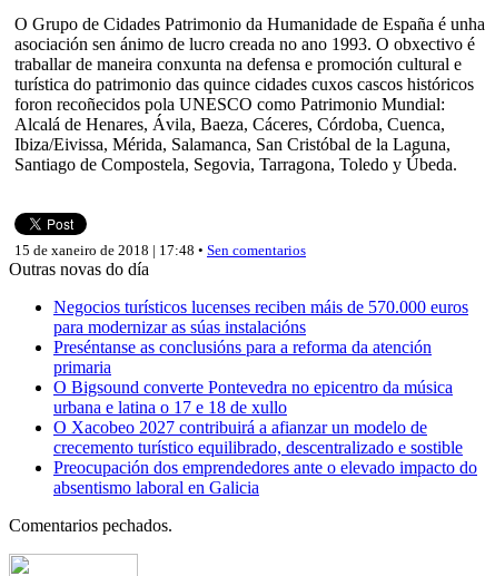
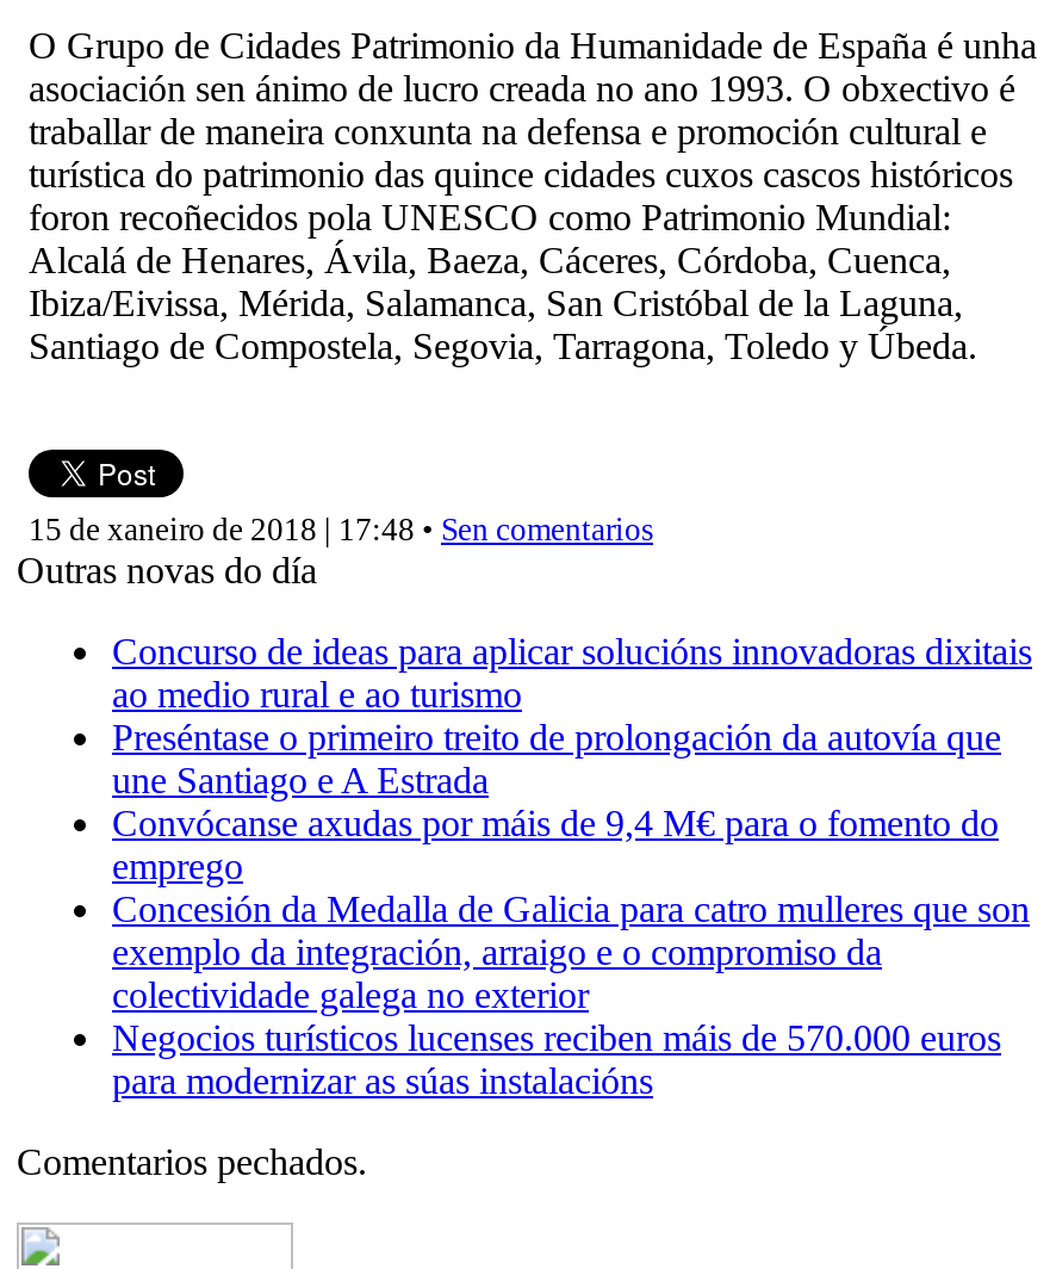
none -> [112,631,1032,1015] Concurso de ideas para aplicar solucións innovadoras dixitais | ao medio rural e ao turismo | Preséntase o primeiro treito de prolongación da autovía que | une Santiago e A Estrada | Convócanse axudas por máis de 9,4 M€ para o fomento do | emprego | Concesión da Medalla de Galicia para catro mulleres que son | exemplo da integración, arraigo e o compromiso da | colectividade galega no exterior
moved [53,297,468,336] -> [112,1017,1001,1101]: Negocios turísticos lucenses reciben máis de 570.000 euros | para modernizar as súas instalacións
[53,337,477,497] Preséntanse as conclusións para a reforma da atención | primaria | O Bigsound converte Pontevedra no epicentro da música | urbana e latina o 17 e 18 de xullo | O Xacobeo 2027 contribuirá a afianzar un modelo de | crecemento turístico equilibrado, descentralizado e sostible | Preocupación dos emprendedores ante o elevado impacto do | absentismo laboral en Galicia -> none

